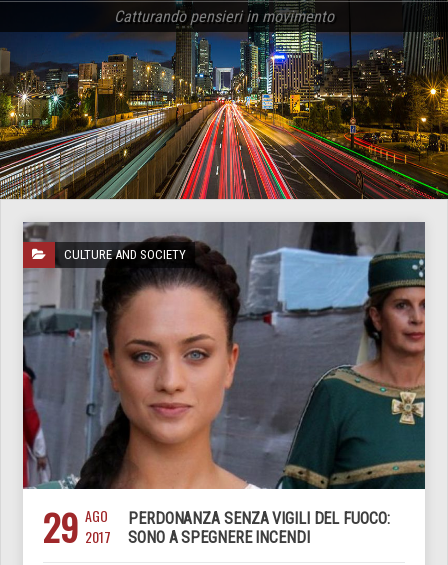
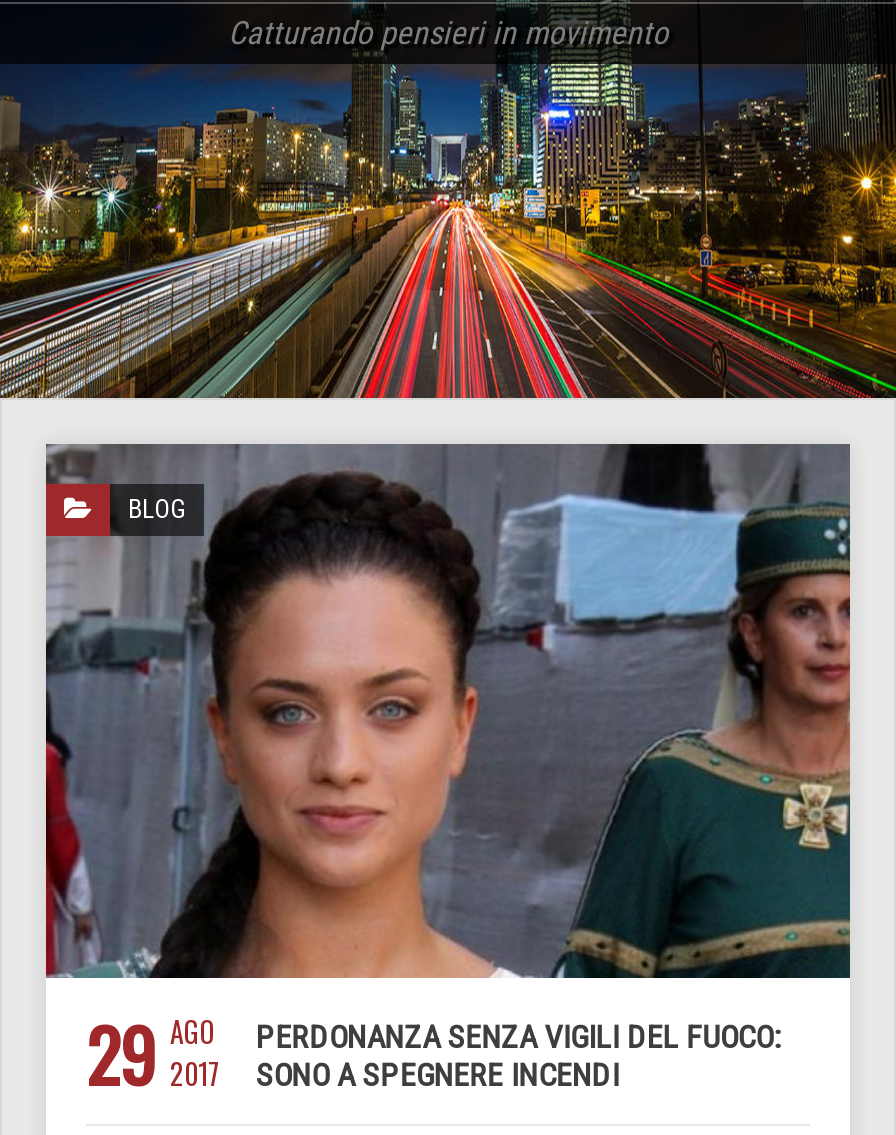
[64,247,186,262] CULTURE AND SOCIETY -> [128,494,186,524] BLOG

